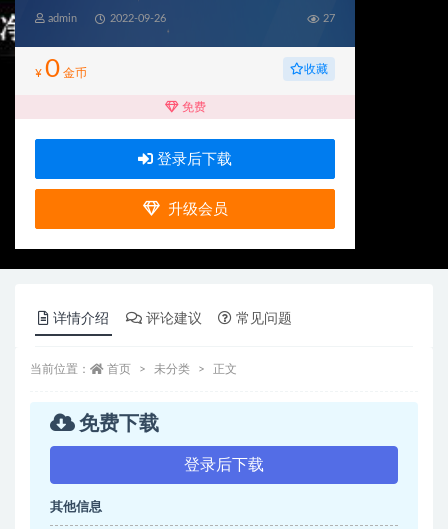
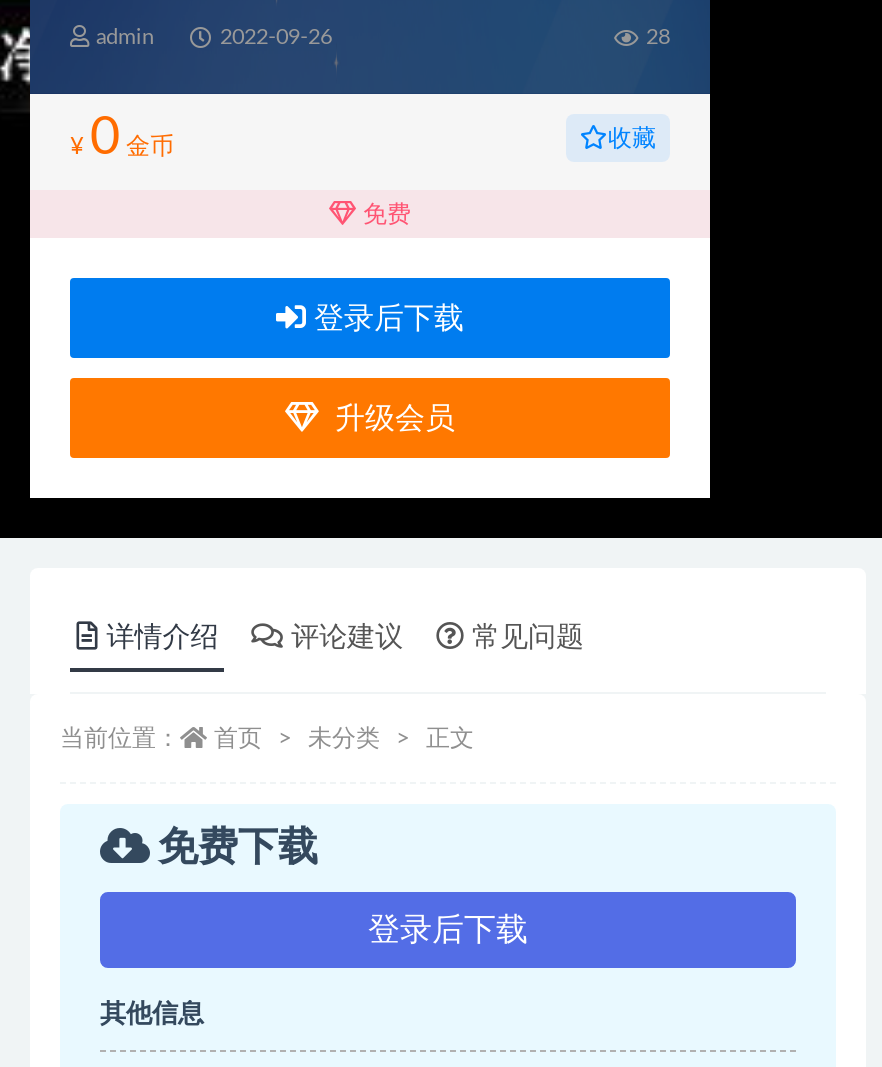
[323,13,335,24] 27 -> [646,26,670,48] 28

